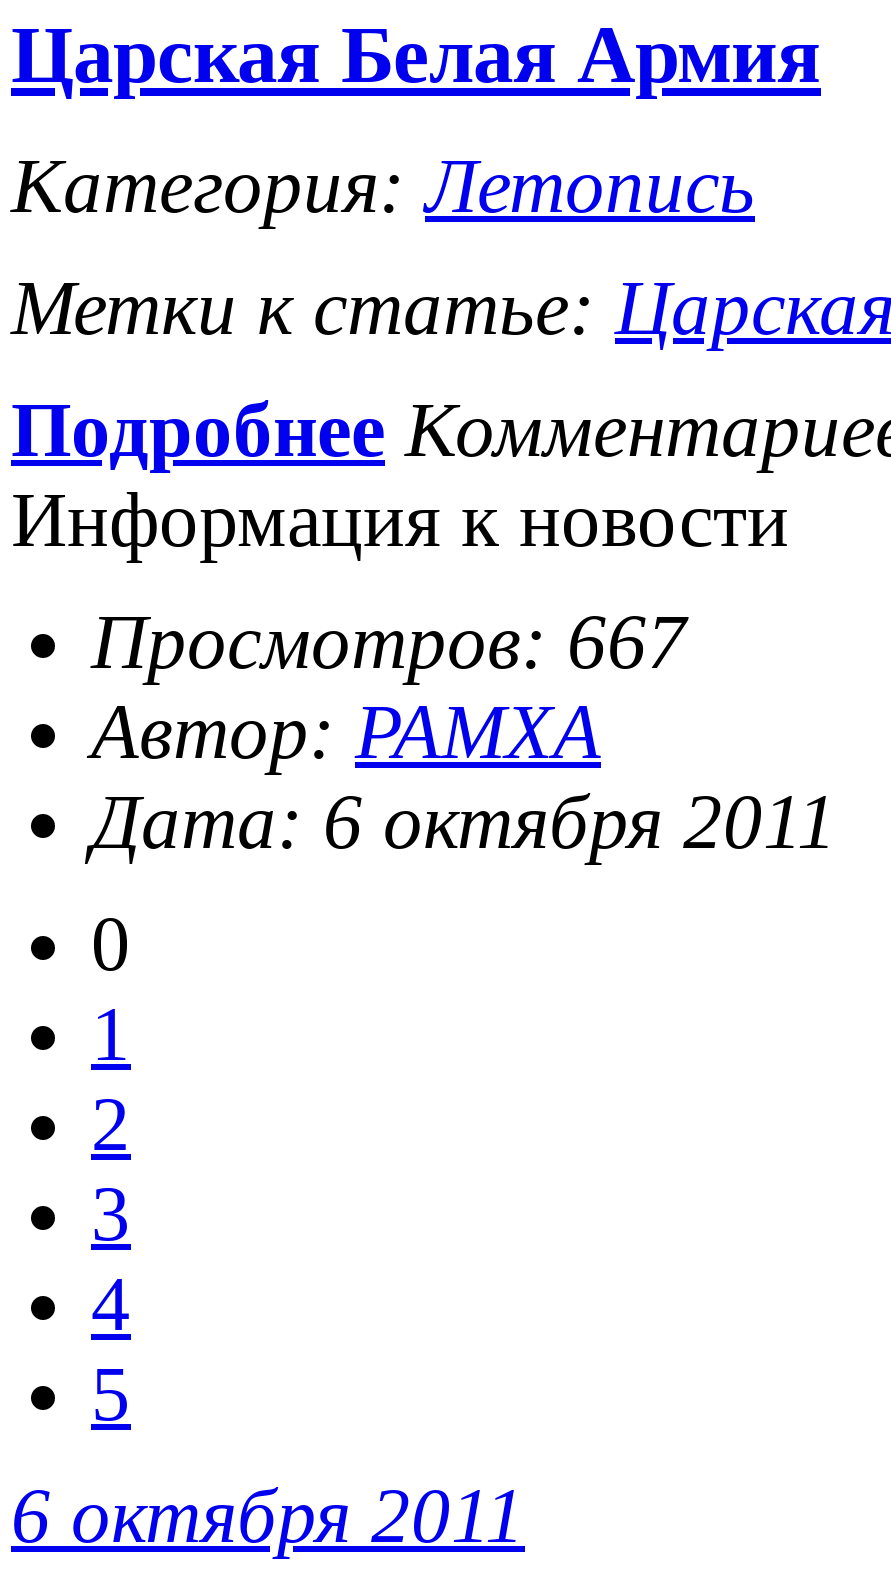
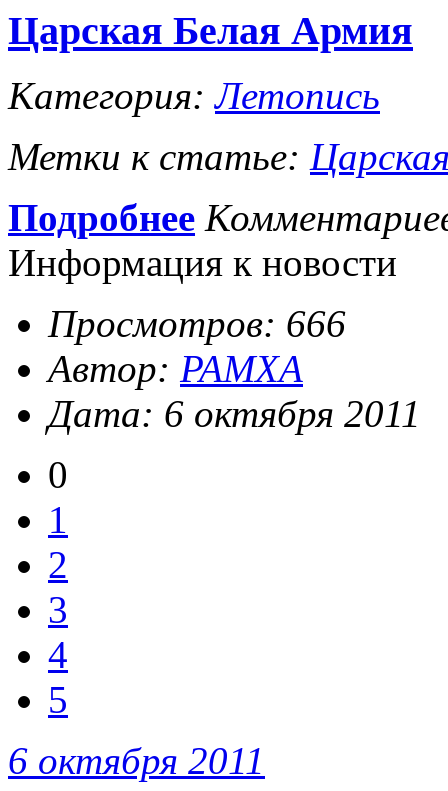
[91,598,687,684] Просмотров: 667 -> [48,302,346,345] Просмотров: 666

